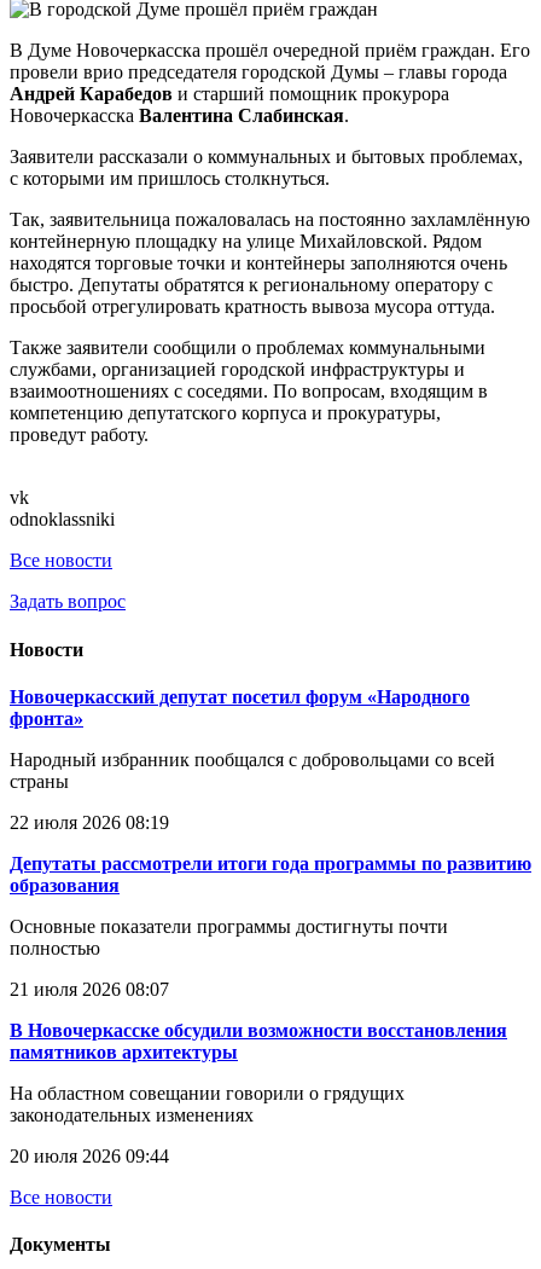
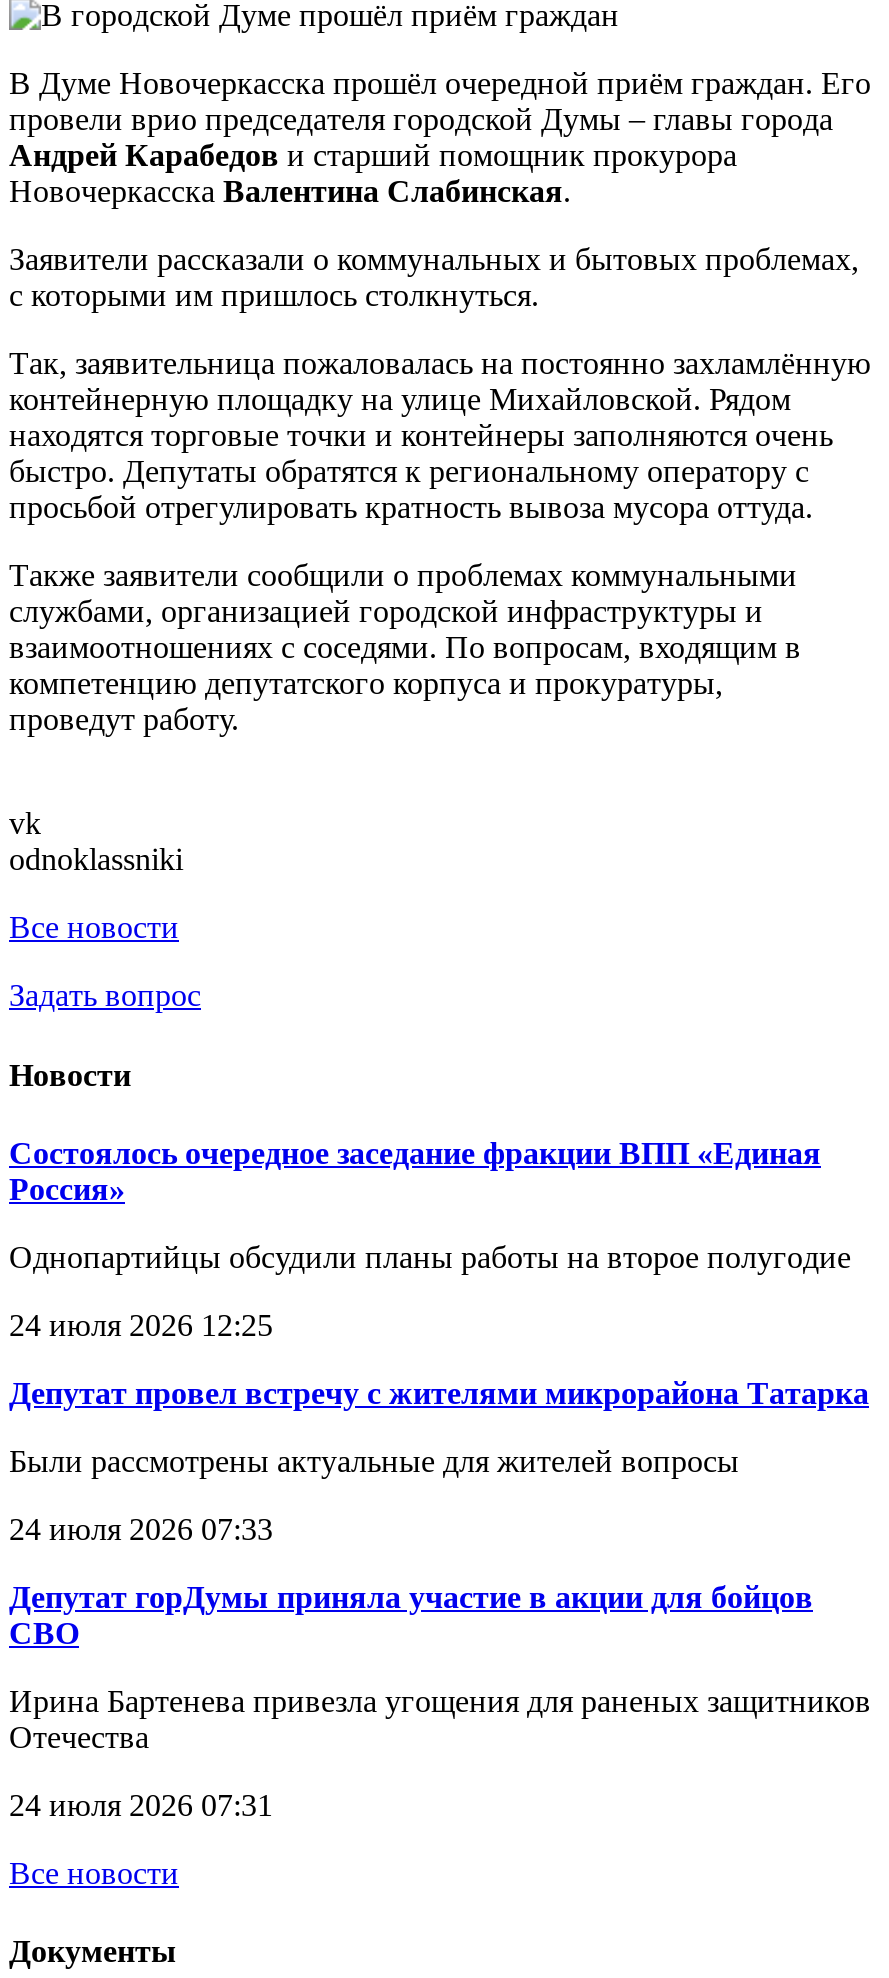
[10,686,470,729] Новочеркасский депутат посетил форум «Народного | фронта» -> [9,1136,821,1206] Состоялось очередное заседание фракции ВПП «Единая | Россия»
[10,749,495,791] Народный избранник пообщался с добровольцами со всей | страны -> [9,1240,851,1274] Однопартийцы обсудили планы работы на второе полугодие
[10,812,169,833] 22 июля 2026 08:19 -> [9,1308,273,1342] 24 июля 2026 12:25
[10,853,531,895] Депутаты рассмотрели итоги года программы по развитию | образования -> [9,1376,869,1410] Депутат провел встречу с жителями микрорайона Татарка
[10,916,448,958] Основные показатели программы достигнуты почти | полностью -> [9,1444,739,1478] Были рассмотрены актуальные для жителей вопросы
[10,979,169,999] 21 июля 2026 08:07 -> [9,1512,273,1546] 24 июля 2026 07:33
[10,1020,507,1062] В Новочеркасске обсудили возможности восстановления | памятников архитектуры -> [9,1580,813,1650] Депутат горДумы приняла участие в акции для бойцов | СВО
[10,1083,405,1125] На областном совещании говорили о грядущих | законодательных изменениях -> [9,1684,871,1754] Ирина Бартенева привезла угощения для раненых защитников | Отечества
[10,1146,169,1166] 20 июля 2026 09:44 -> [9,1788,273,1822] 24 июля 2026 07:31

